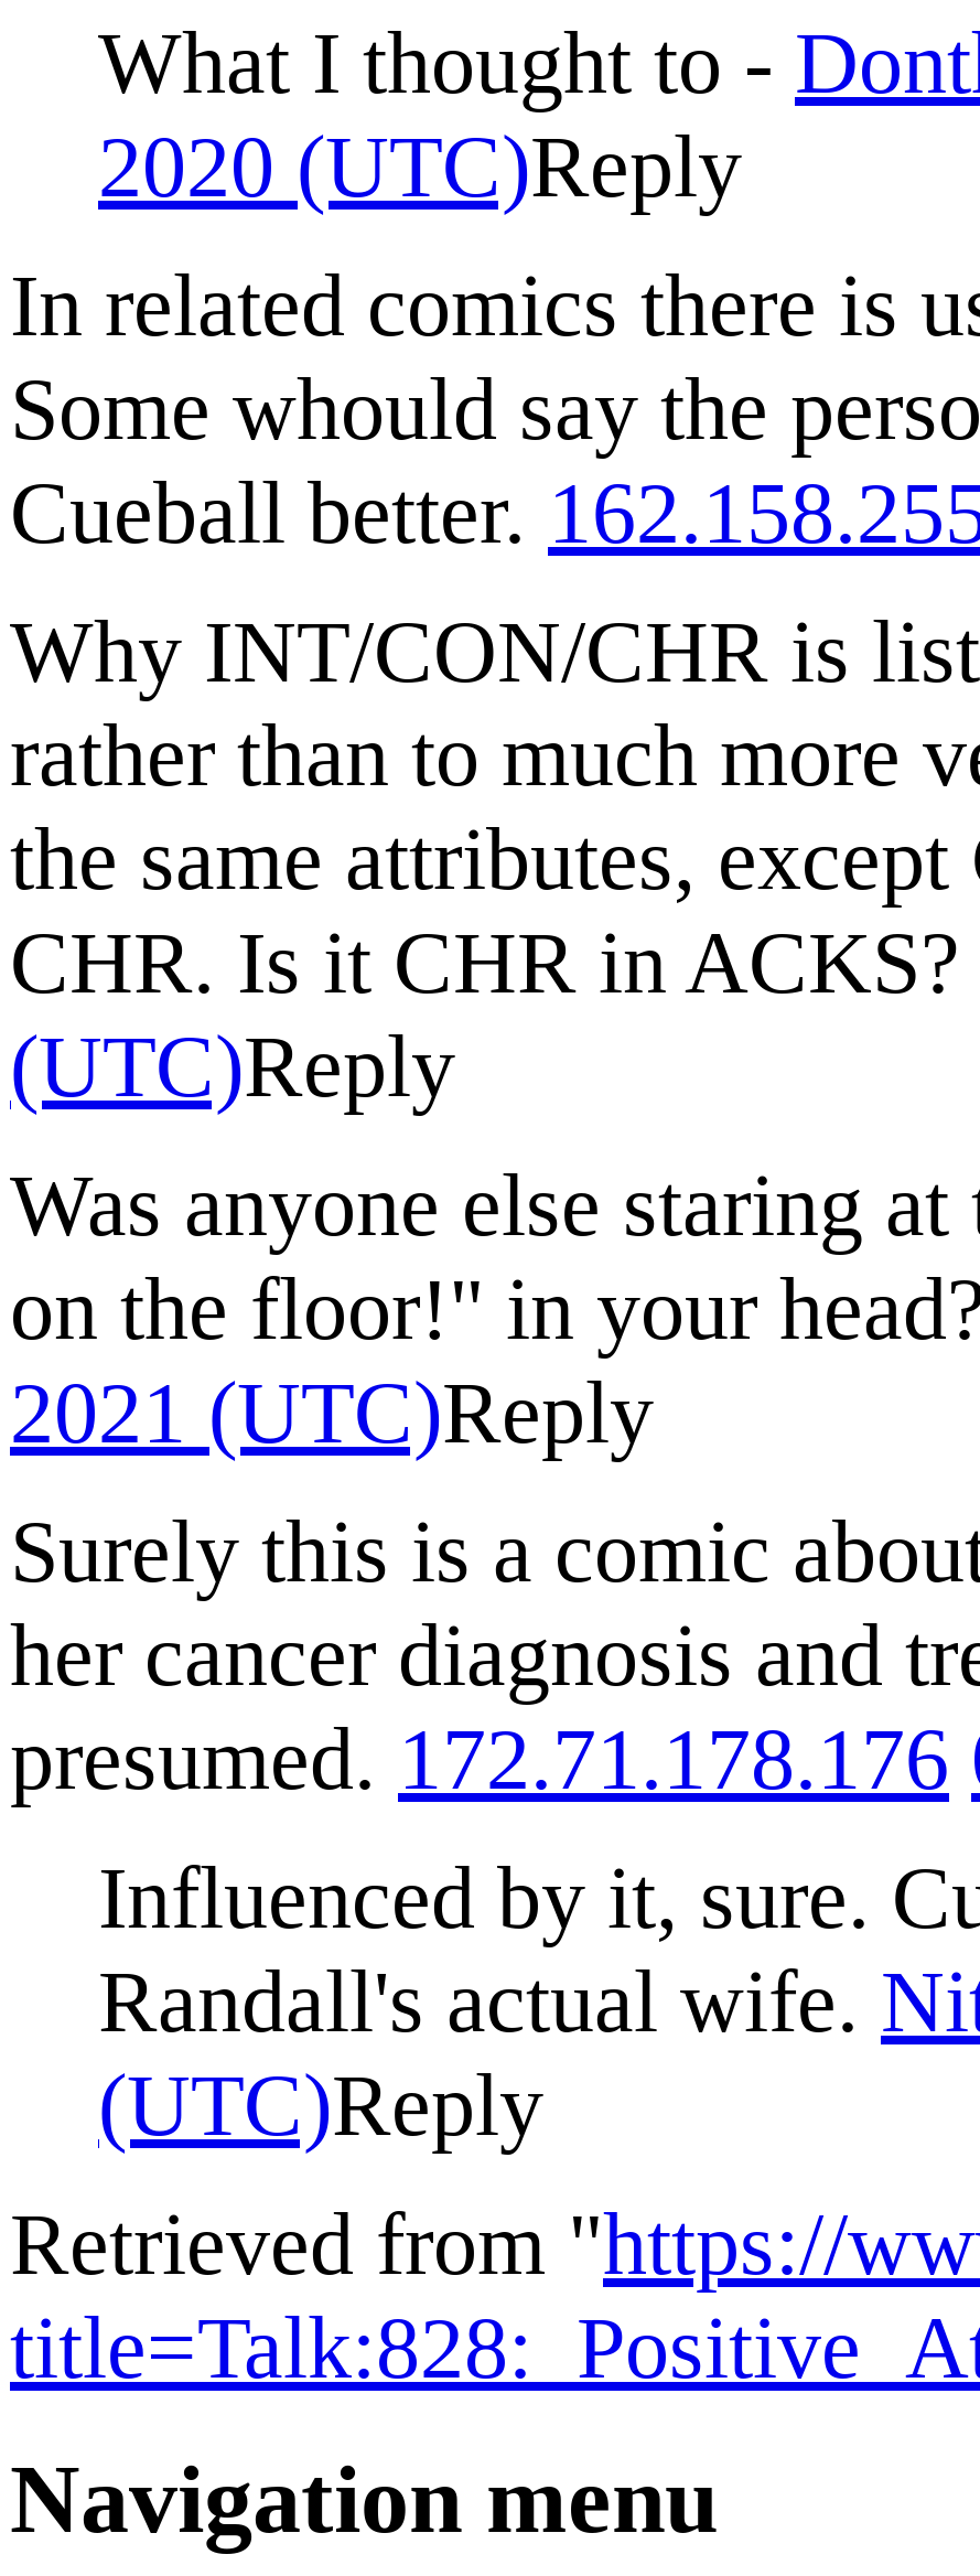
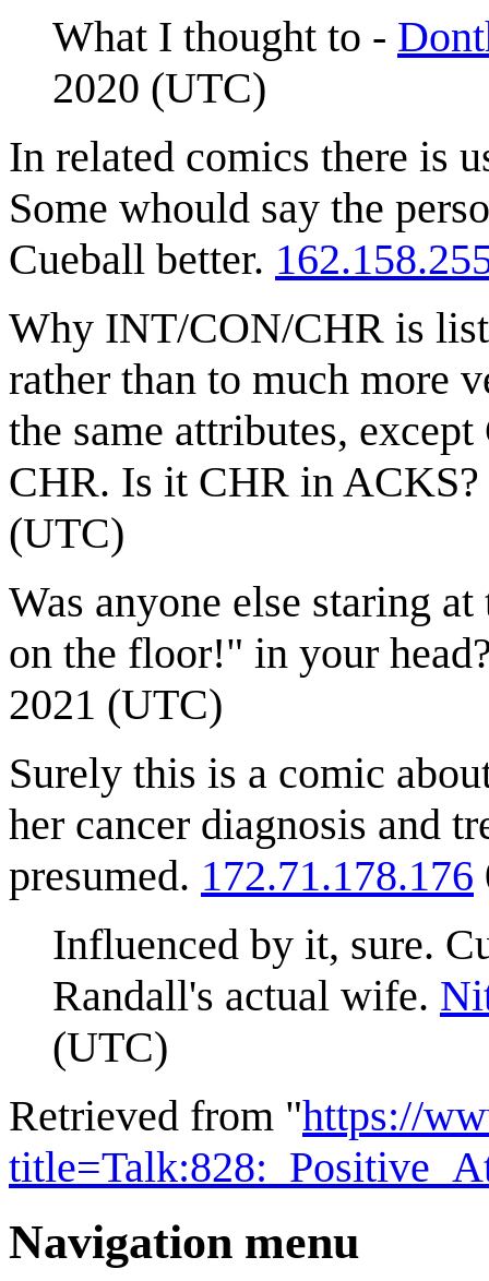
[98,117,742,216] 2020 (UTC)Reply -> [52,63,266,112] 2020 (UTC)
[10,1017,455,1116] (UTC)Reply -> [9,508,124,557] (UTC)
[10,1363,654,1462] 2021 (UTC)Reply -> [9,680,223,729] 2021 (UTC)
[98,2055,543,2155] (UTC)Reply -> [52,1022,168,1071] (UTC)

